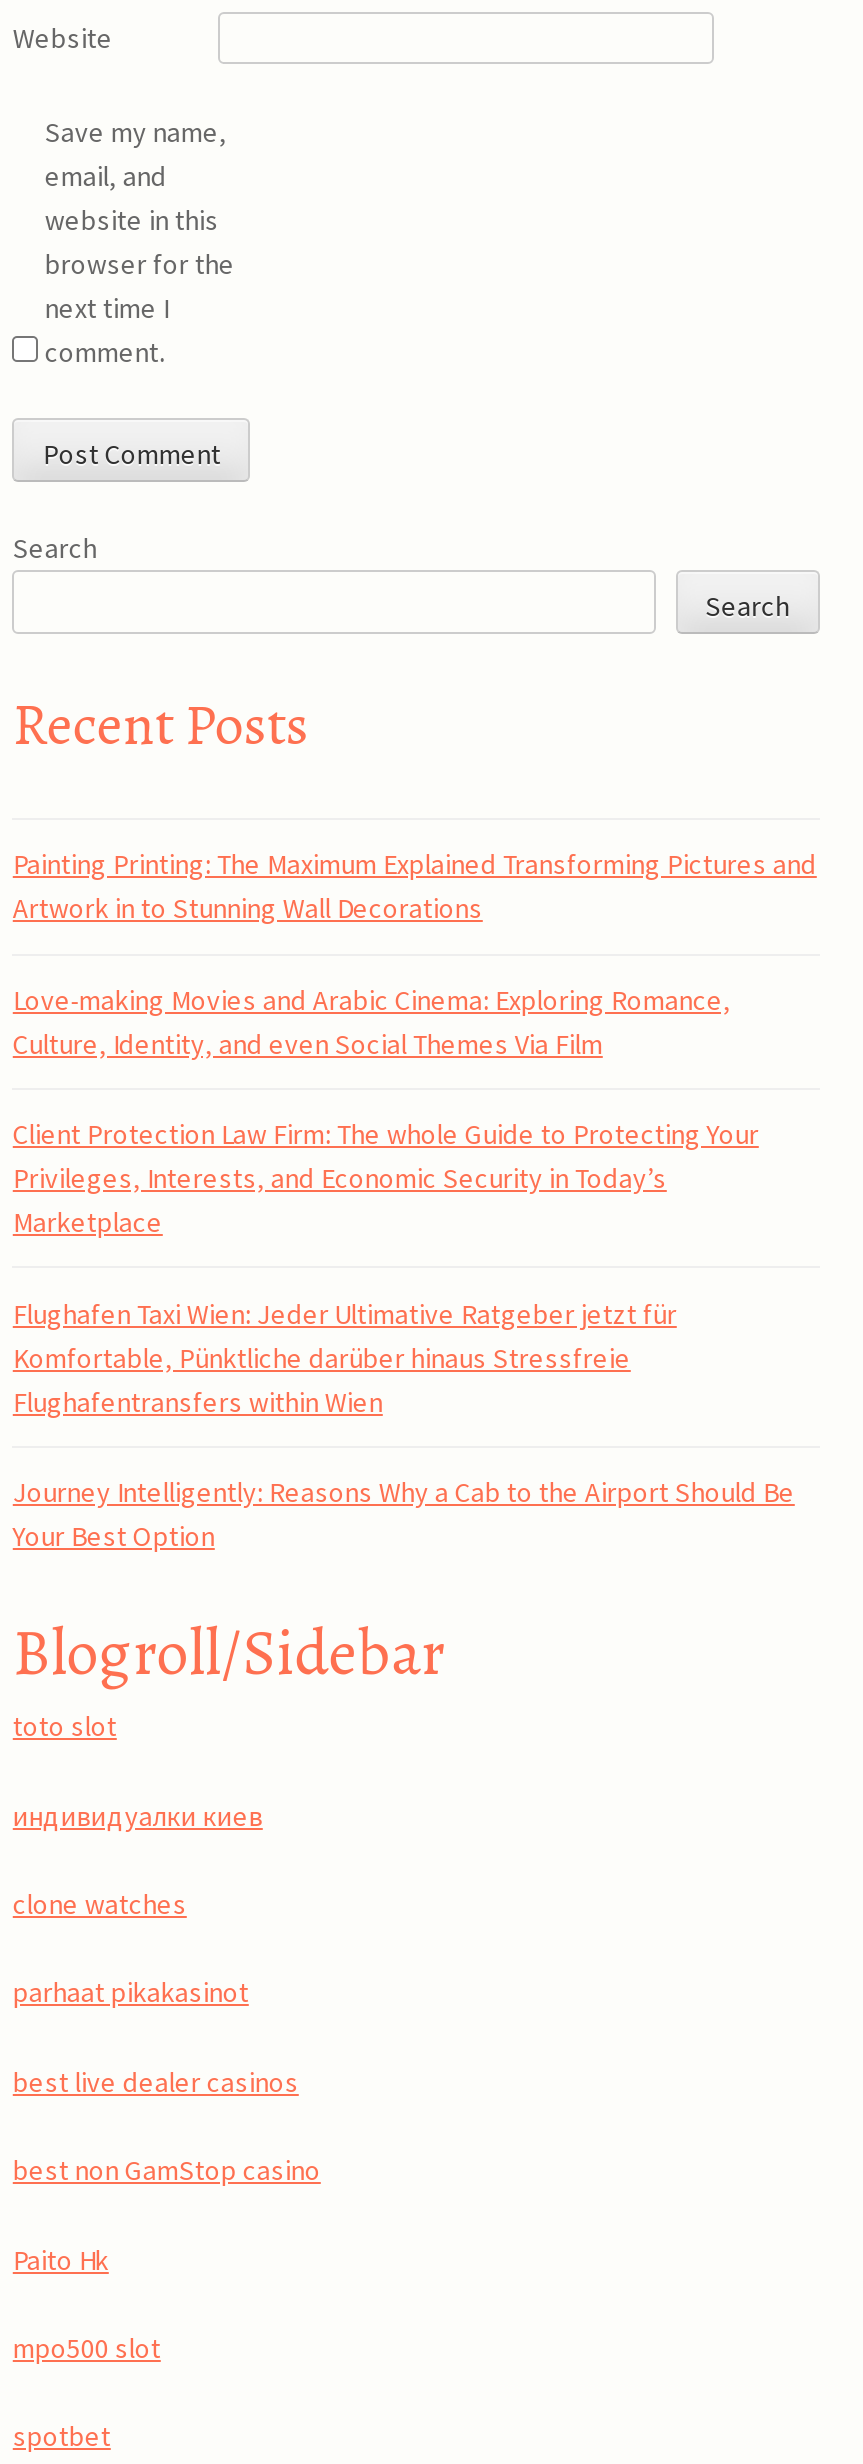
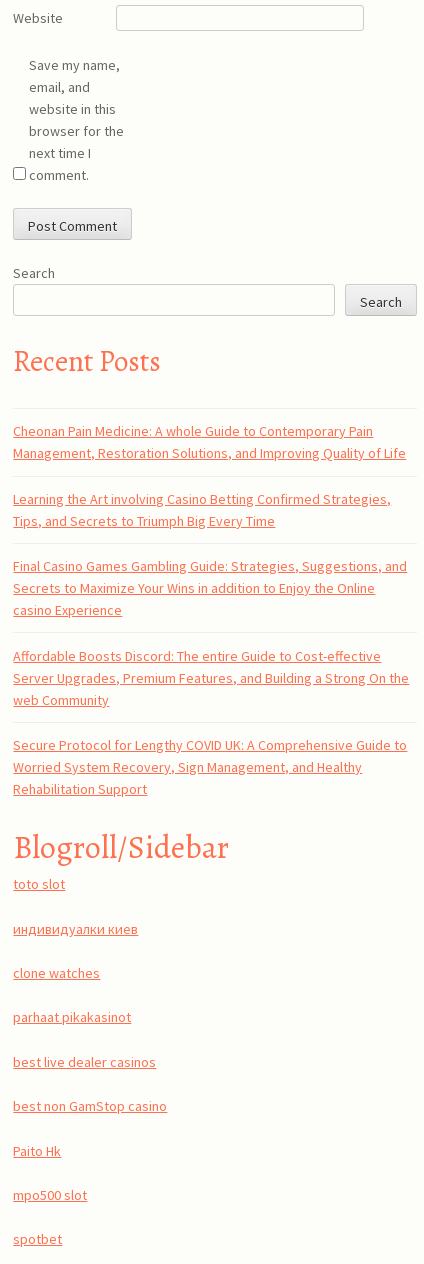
[13,847,817,927] Painting Printing: The Maximum Explained Transforming Pictures and | Artwork in to Stunning Wall Decorations -> [13,422,406,462] Cheonan Pain Medicine: A whole Guide to Contemporary Pain | Management, Restoration Solutions, and Improving Quality of Life
[13,982,731,1062] Love-making Movies and Arabic Cinema: Exploring Romance, | Culture, Identity, and even Social Themes Via Film -> [13,490,391,530] Learning the Art involving Casino Betting Confirmed Strategies, | Tips, and Secrets to Triumph Big Every Time
[13,1116,759,1240] Client Protection Law Firm: The whole Guide to Protecting Your | Privileges, Interests, and Economic Security in Today’s | Marketplace -> [13,557,407,619] Final Casino Games Gambling Guide: Strategies, Suggestions, and | Secrets to Maximize Your Wins in addition to Enjoy the Online | casino Experience
[13,1295,677,1419] Flughafen Taxi Wien: Jeder Ultimative Ratgeber jetzt für | Komfortable, Pünktliche darüber hinaus Stressfreie | Flughafentransfers within Wien -> [13,646,409,708] Affordable Boosts Discord: The entire Guide to Cost-effective | Server Upgrades, Premium Features, and Building a Strong On the | web Community
[13,1474,795,1554] Journey Intelligently: Reasons Why a Cab to the Airport Should Be | Your Best Option -> [13,736,407,798] Secure Protocol for Lengthy COVID UK: A Comprehensive Guide to | Worried System Recovery, Sign Management, and Healthy | Rehabilitation Support

